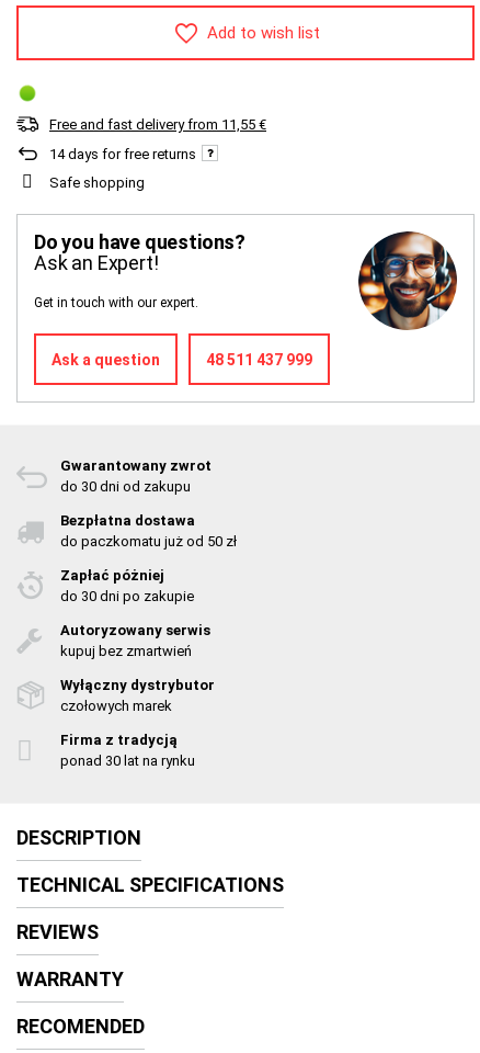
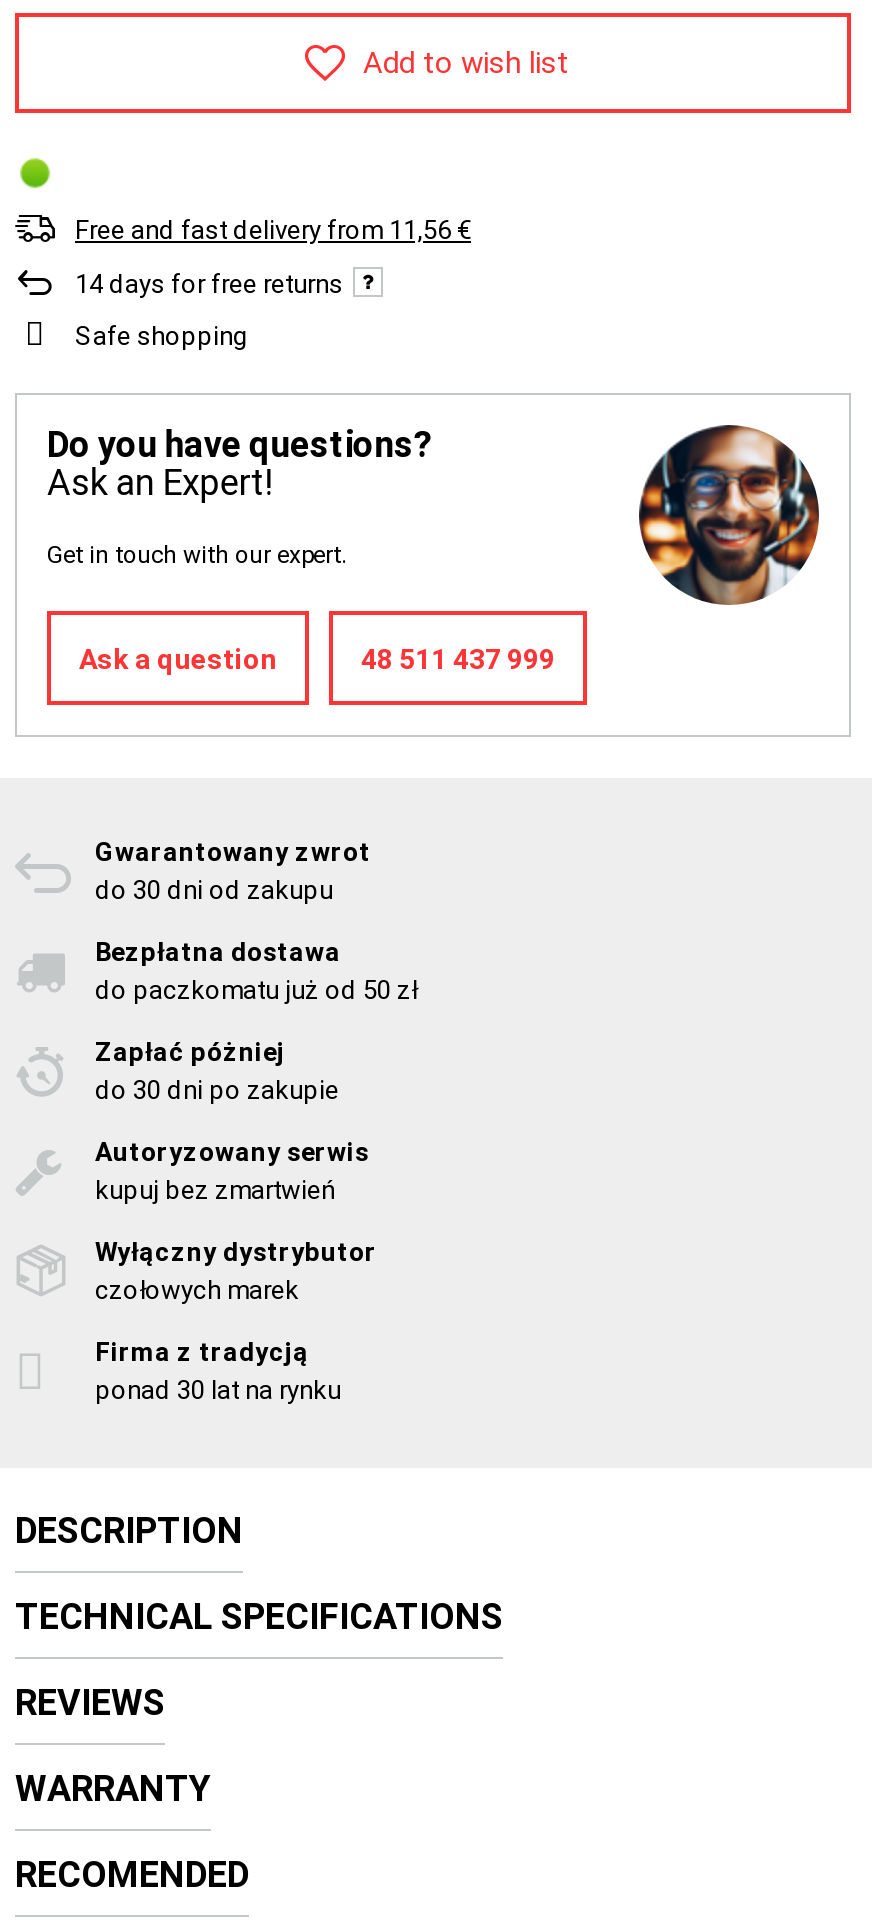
[49,116,266,133] Free and fast delivery from 11,55 € -> [75,215,471,245] Free and fast delivery from 11,56 €

